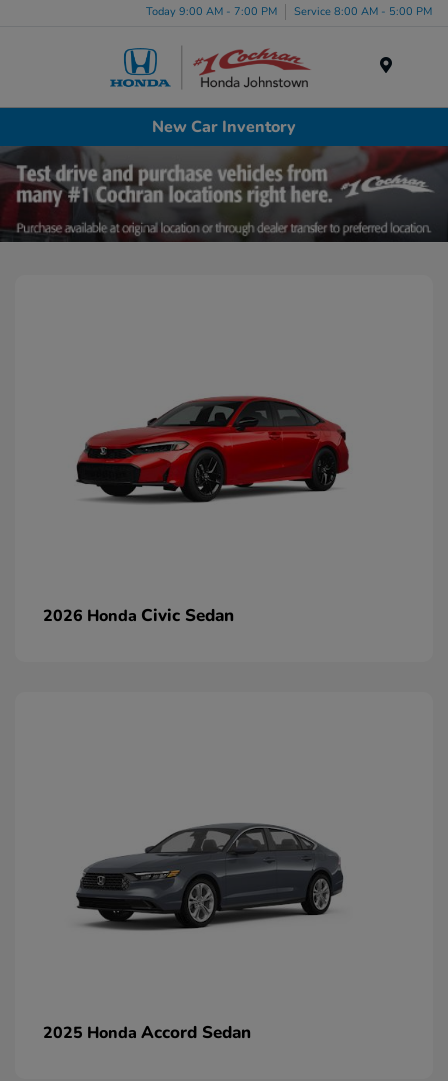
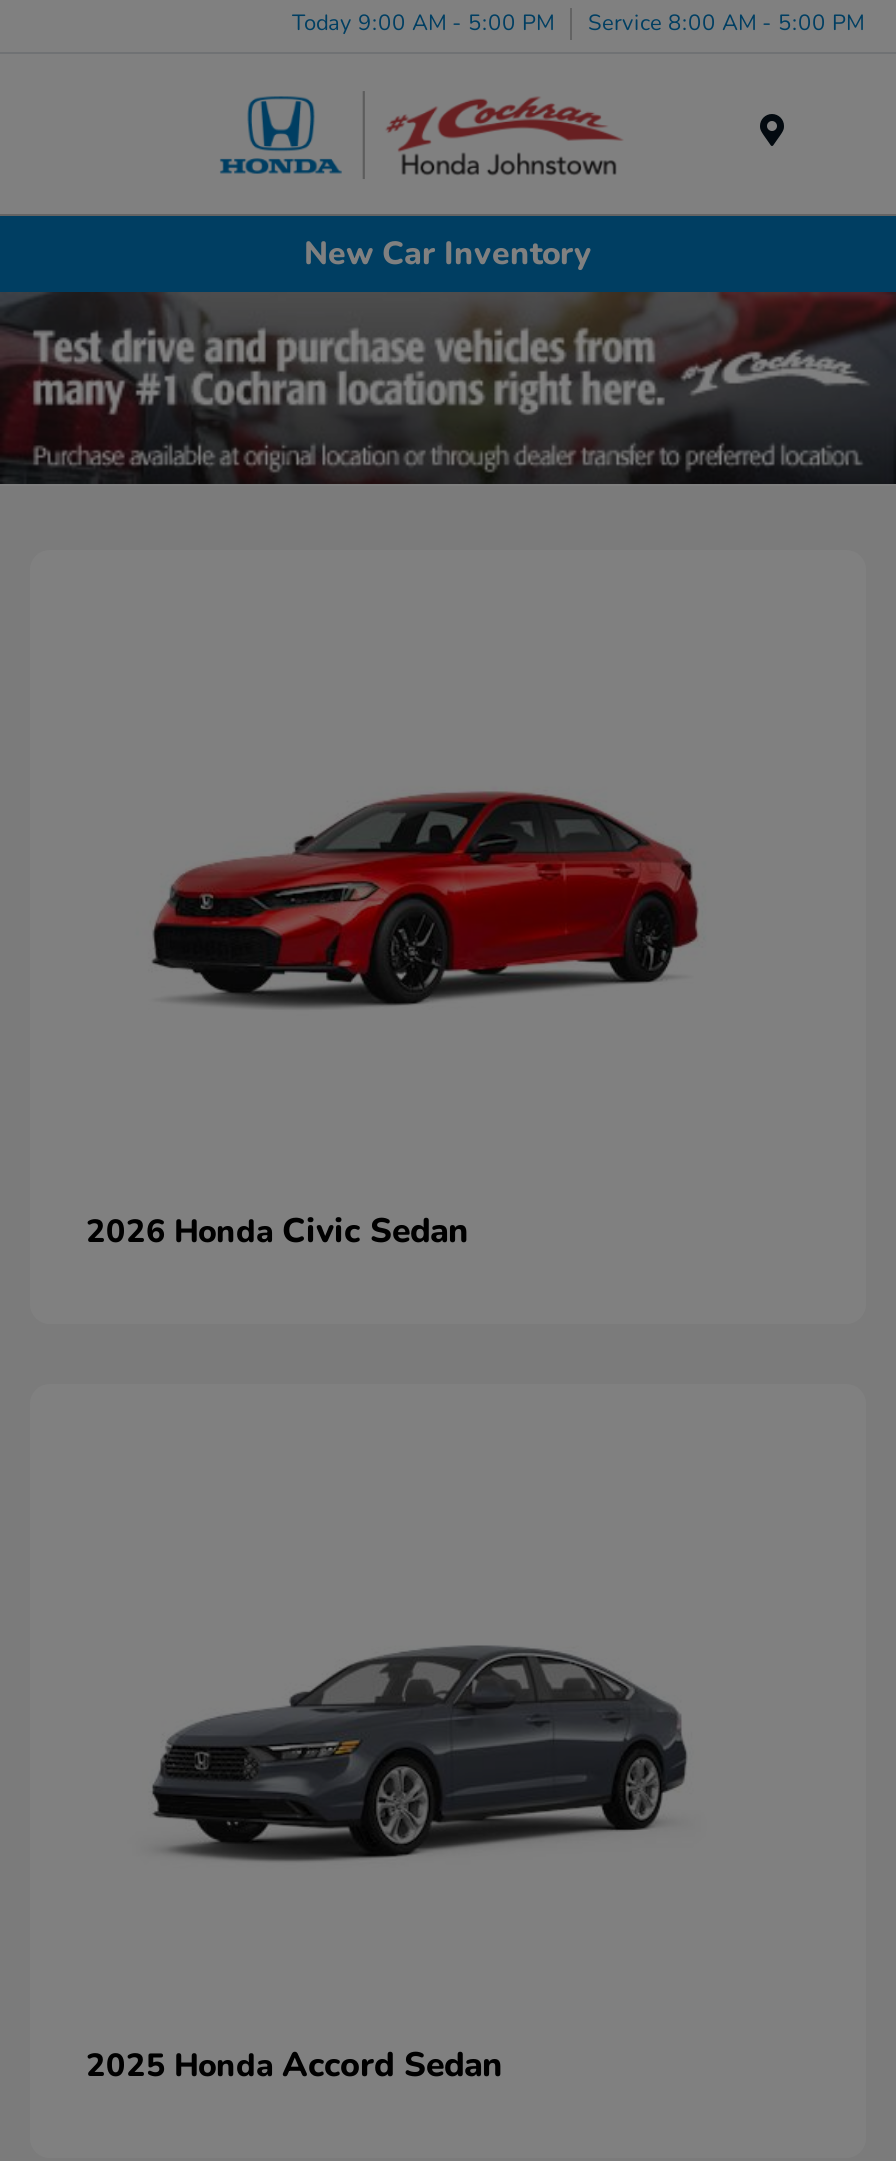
[146,3,432,18] Today 9:00 AM - 7:00 PM Service 8:00 AM - 5:00 PM -> [292,7,864,37] Today 9:00 AM - 5:00 PM Service 8:00 AM - 5:00 PM

